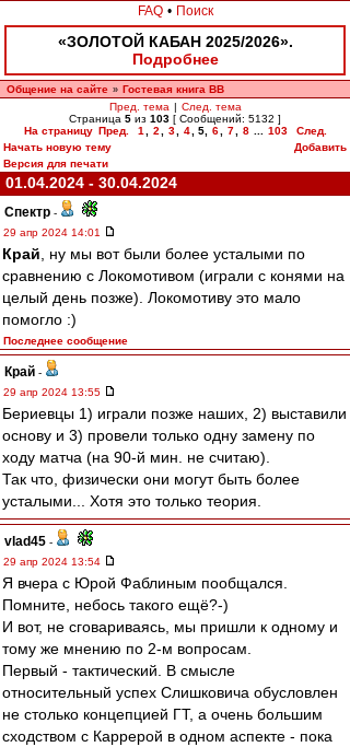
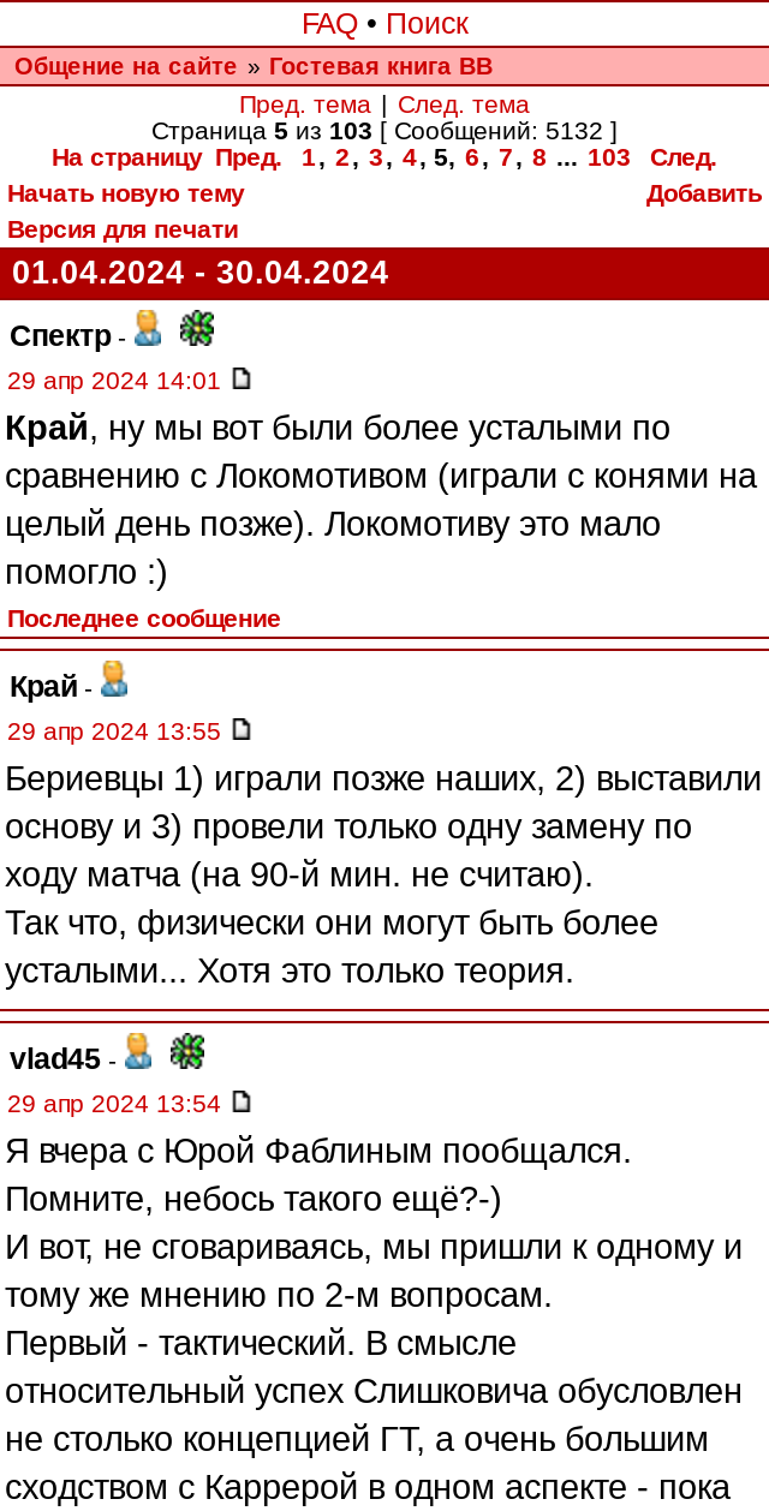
[57,33,293,68] «ЗОЛОТОЙ КАБАН 2025/2026». | Подробнее -> none

